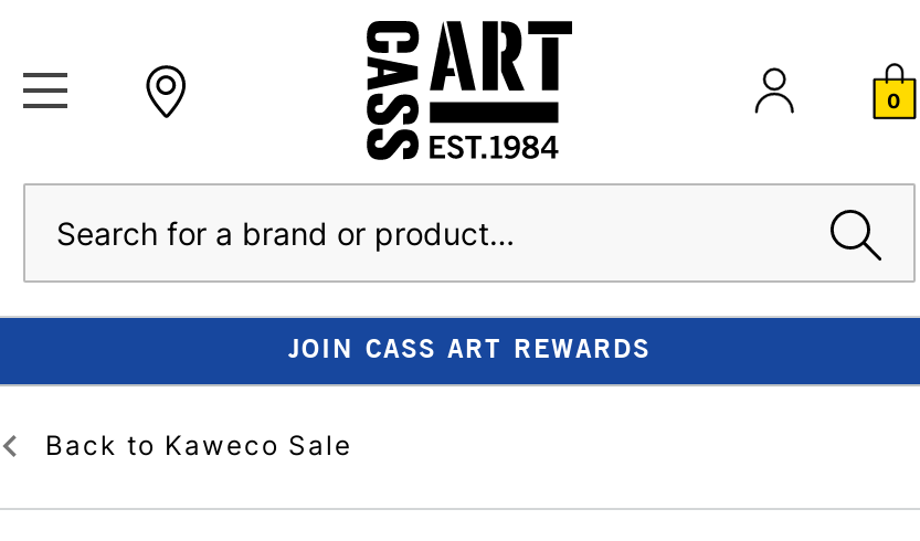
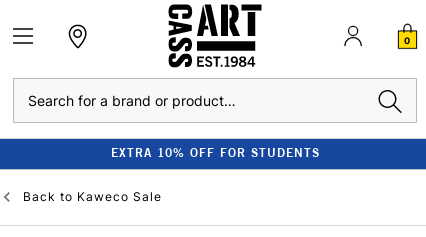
[288,331,651,364] JOIN CASS ART REWARDS -> [110,145,319,160] EXTRA 10% OFF FOR STUDENTS

